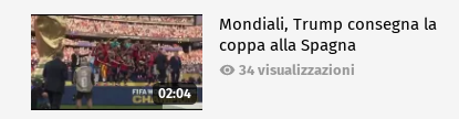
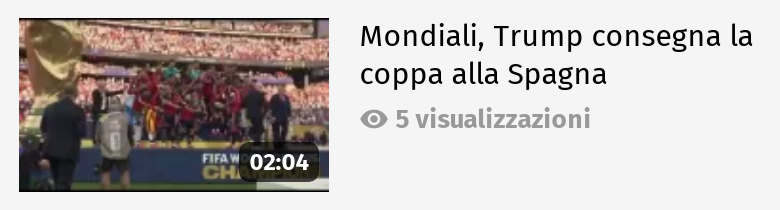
[239,62,355,78] 34 visualizzazioni -> [395,104,591,134] 5 visualizzazioni

